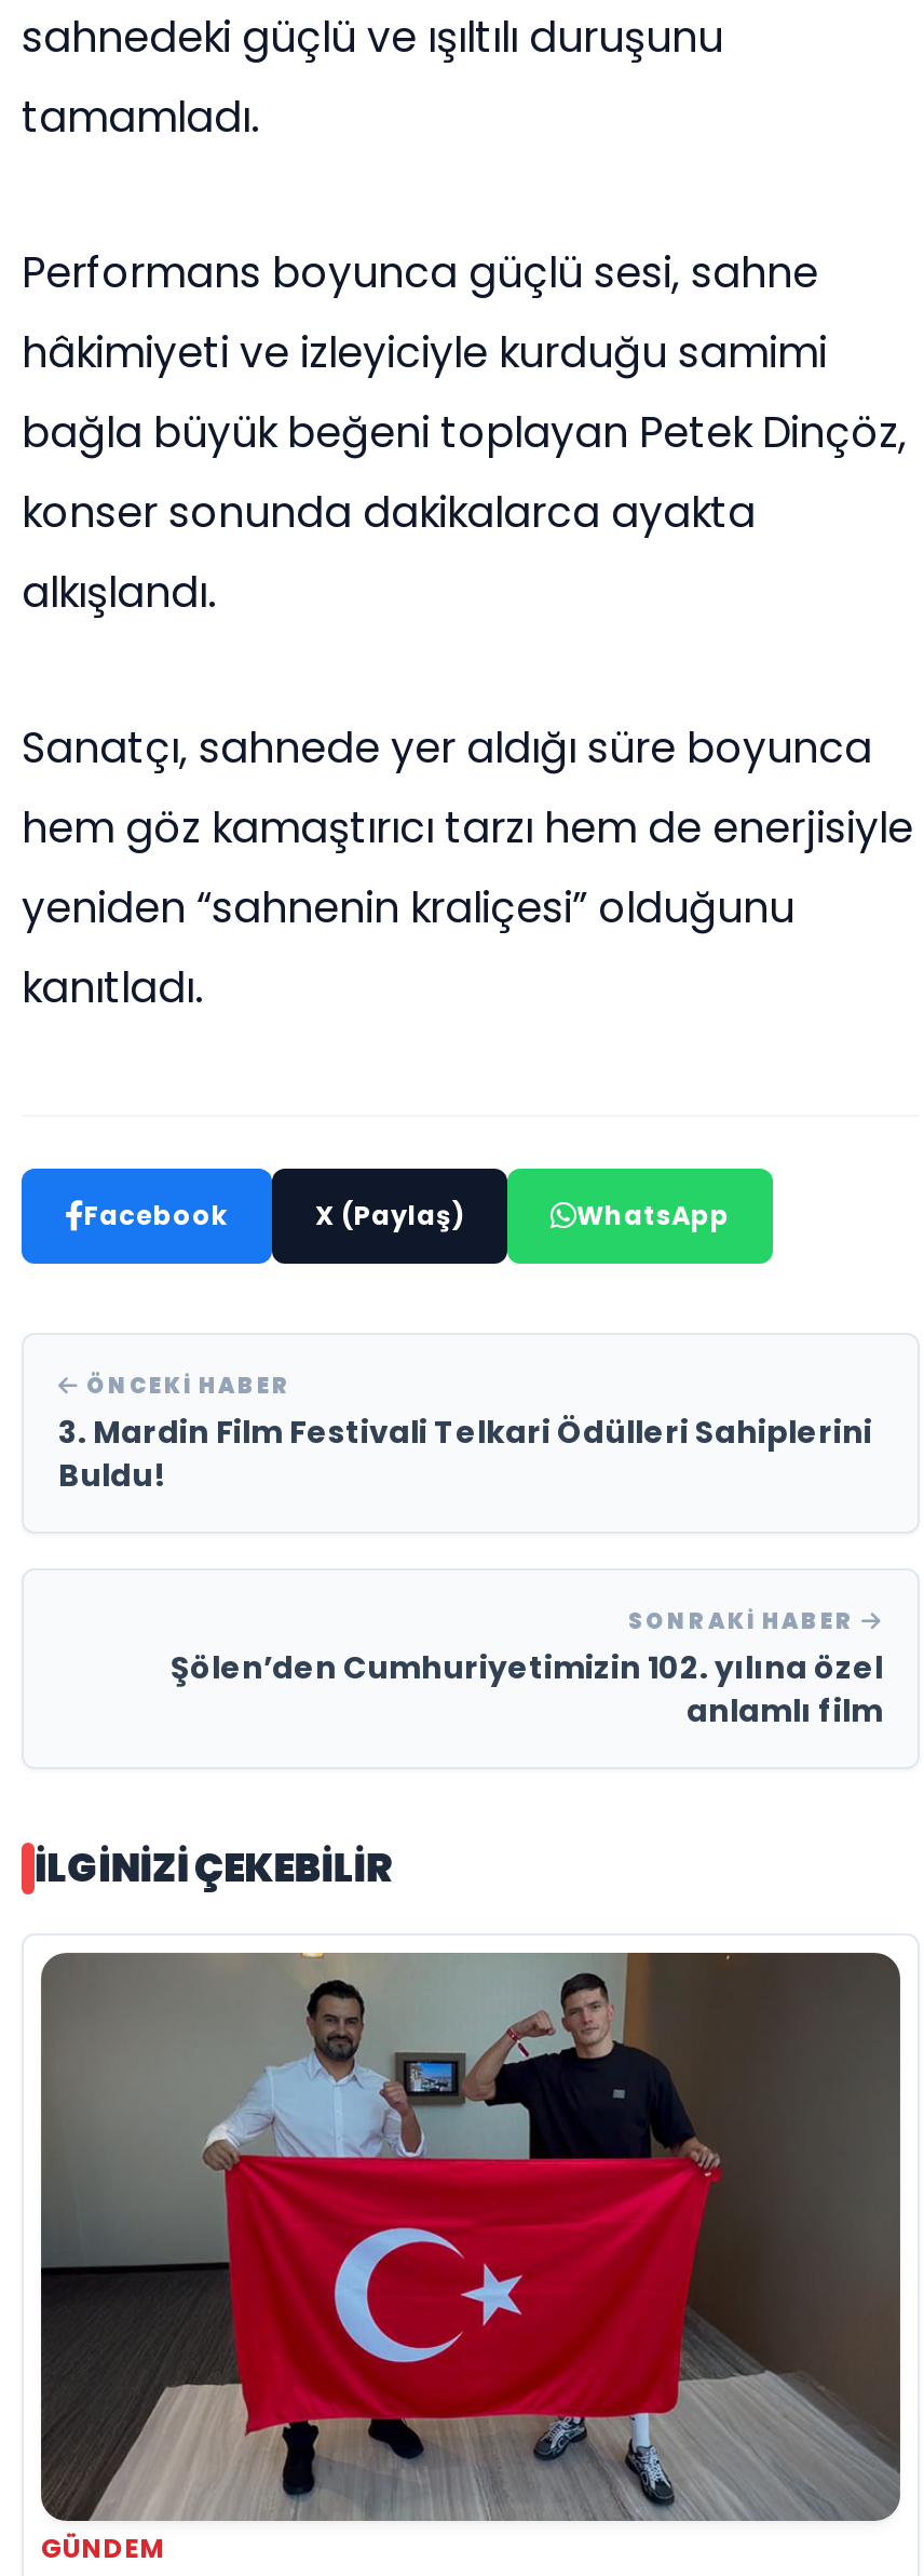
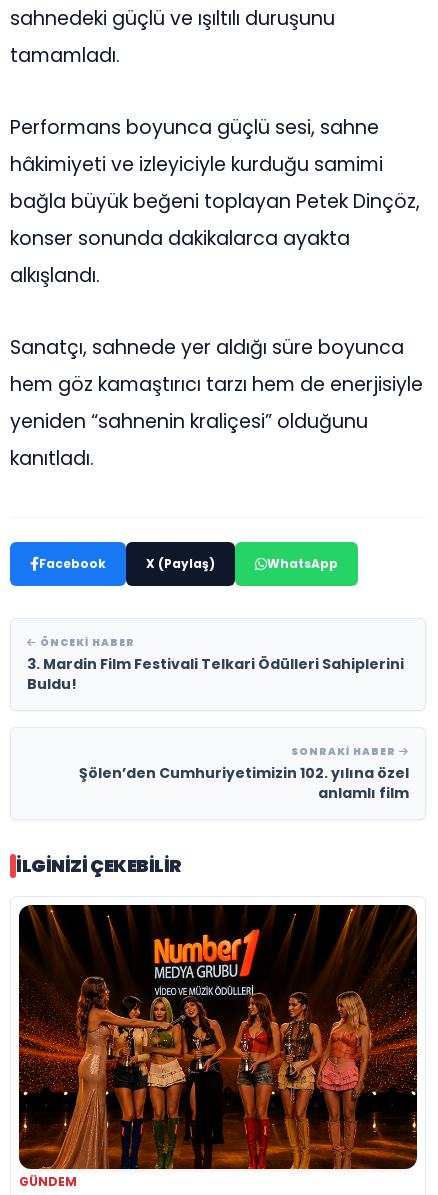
[39,1951,902,2523] [image] -> [18,904,418,1170] [image]

